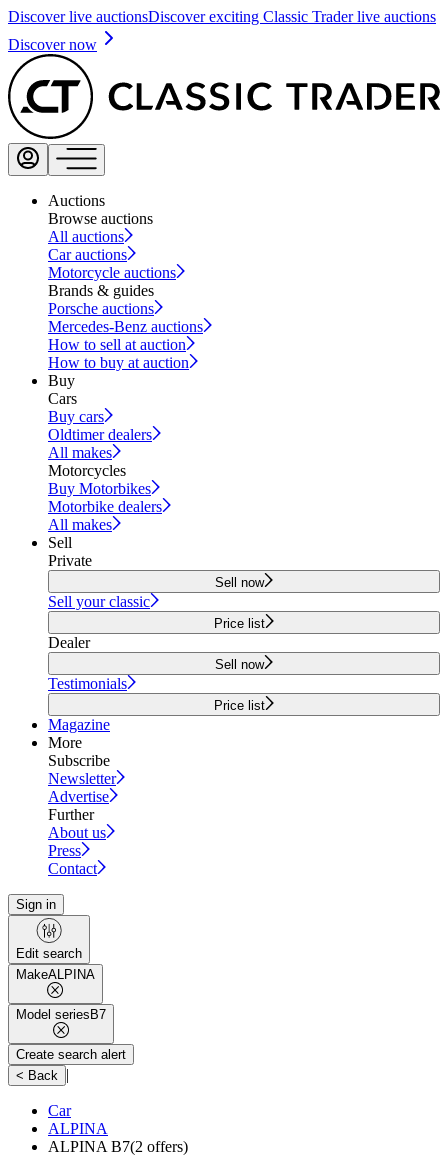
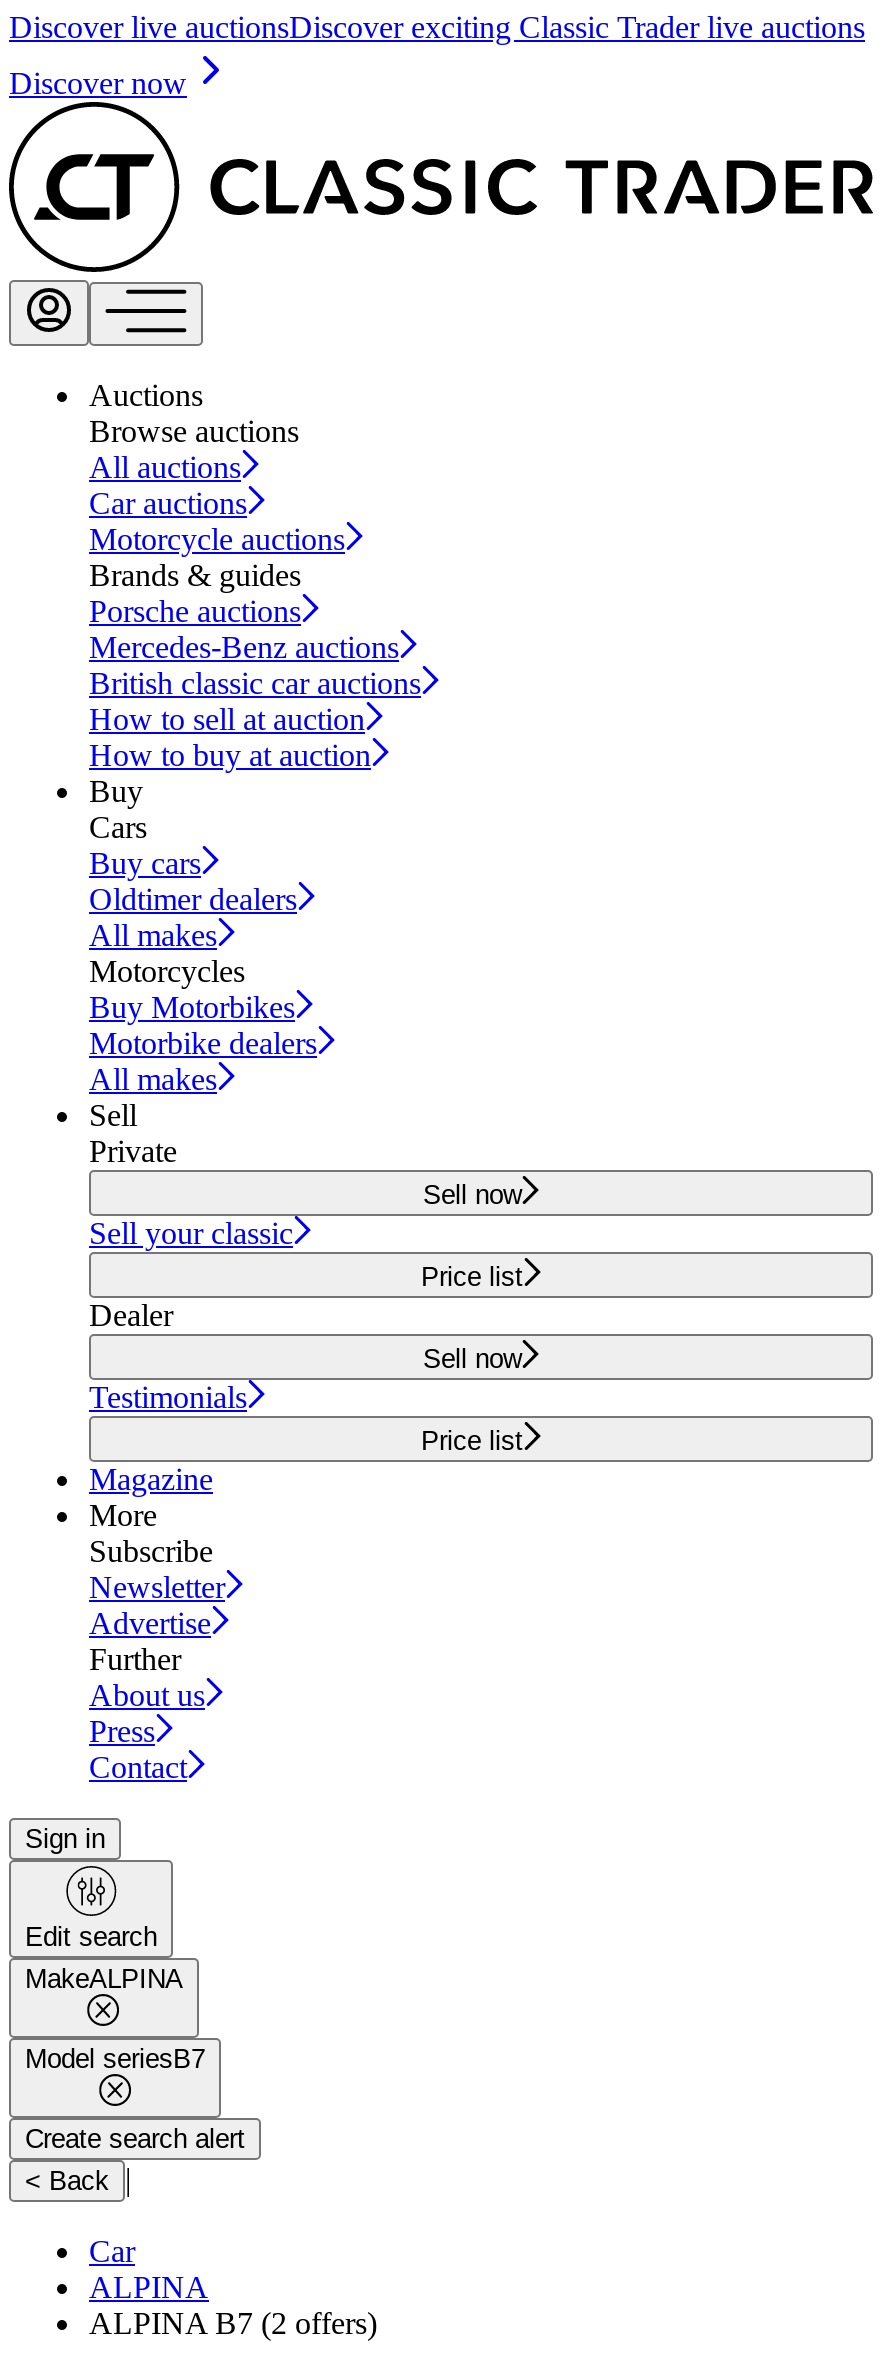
none -> [89,666,421,700] British classic car auctions

